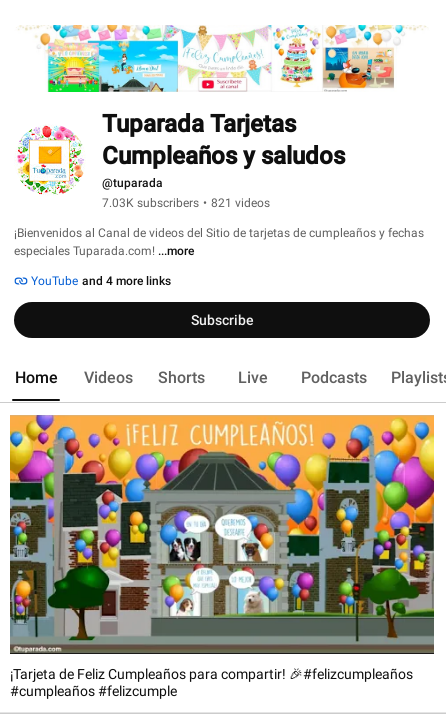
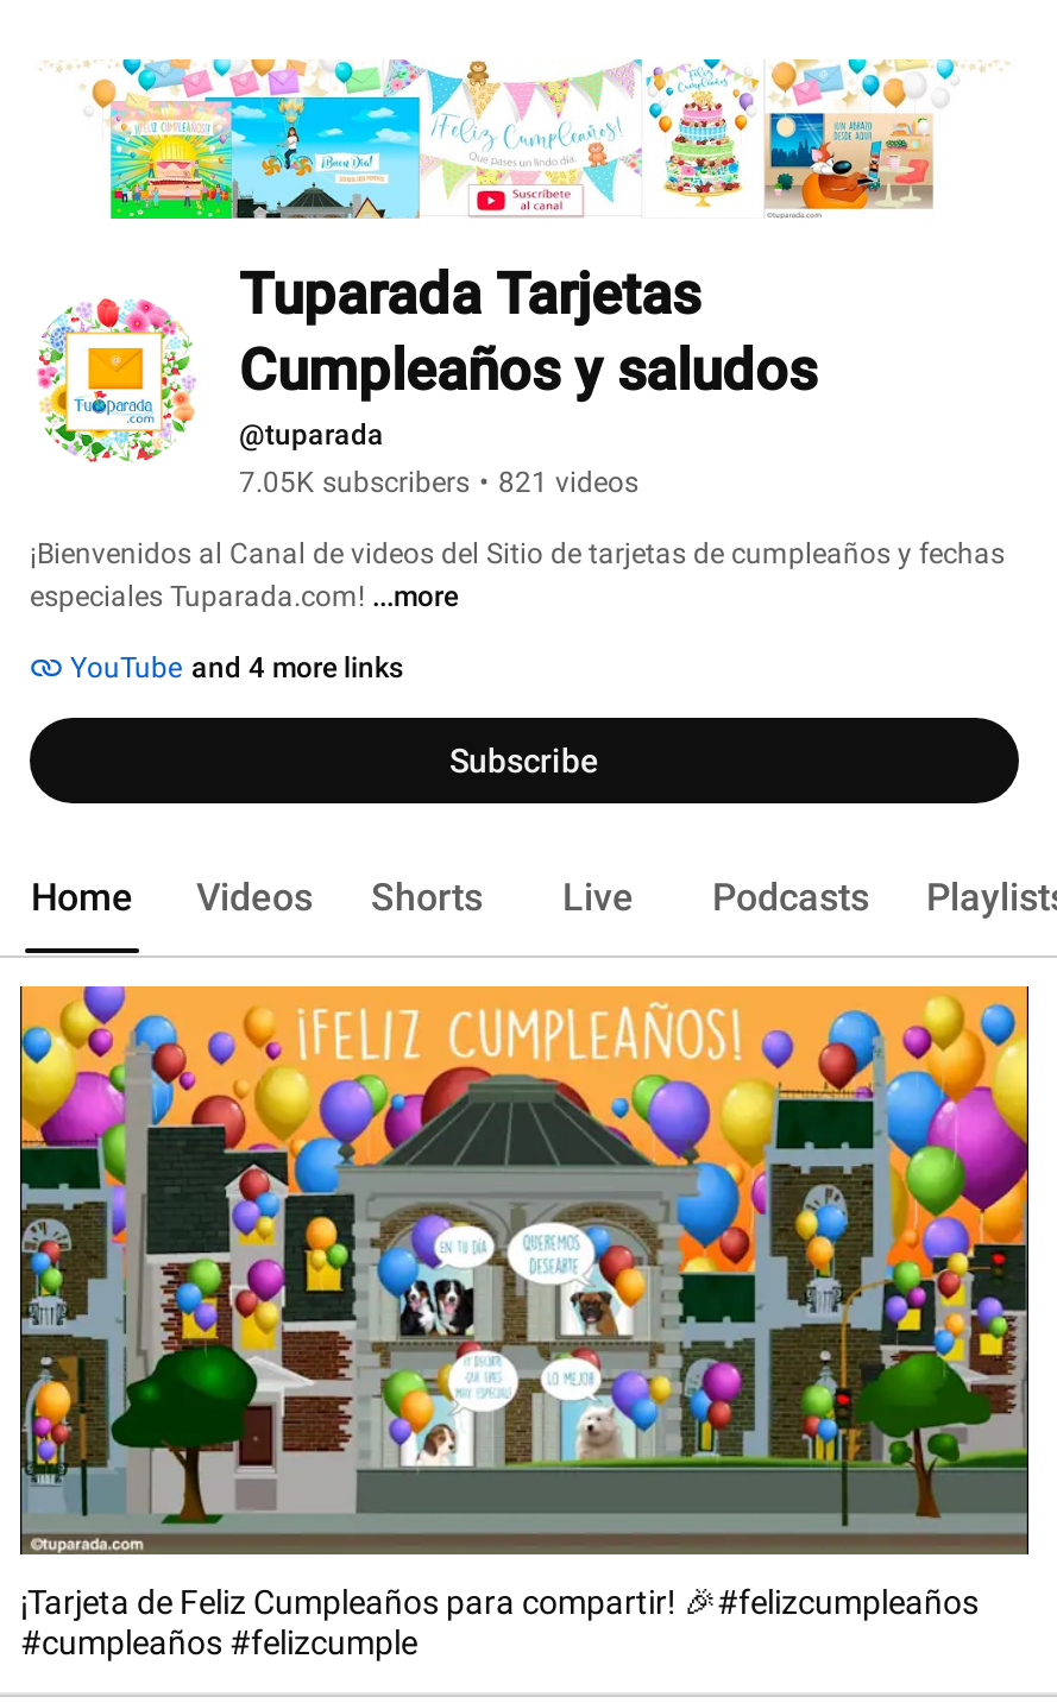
[102,196,270,210] 7.03K subscribers • 821 videos -> [239,466,638,499] 7.05K subscribers • 821 videos

